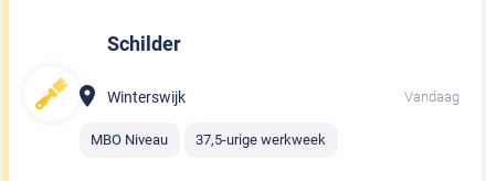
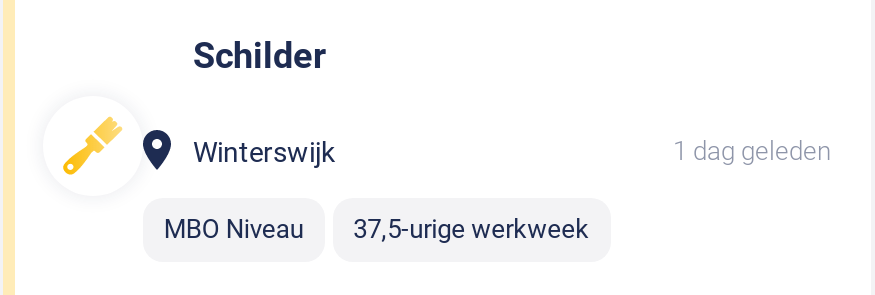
[404,88,459,105] Vandaag -> [673,136,831,166] 1 dag geleden

